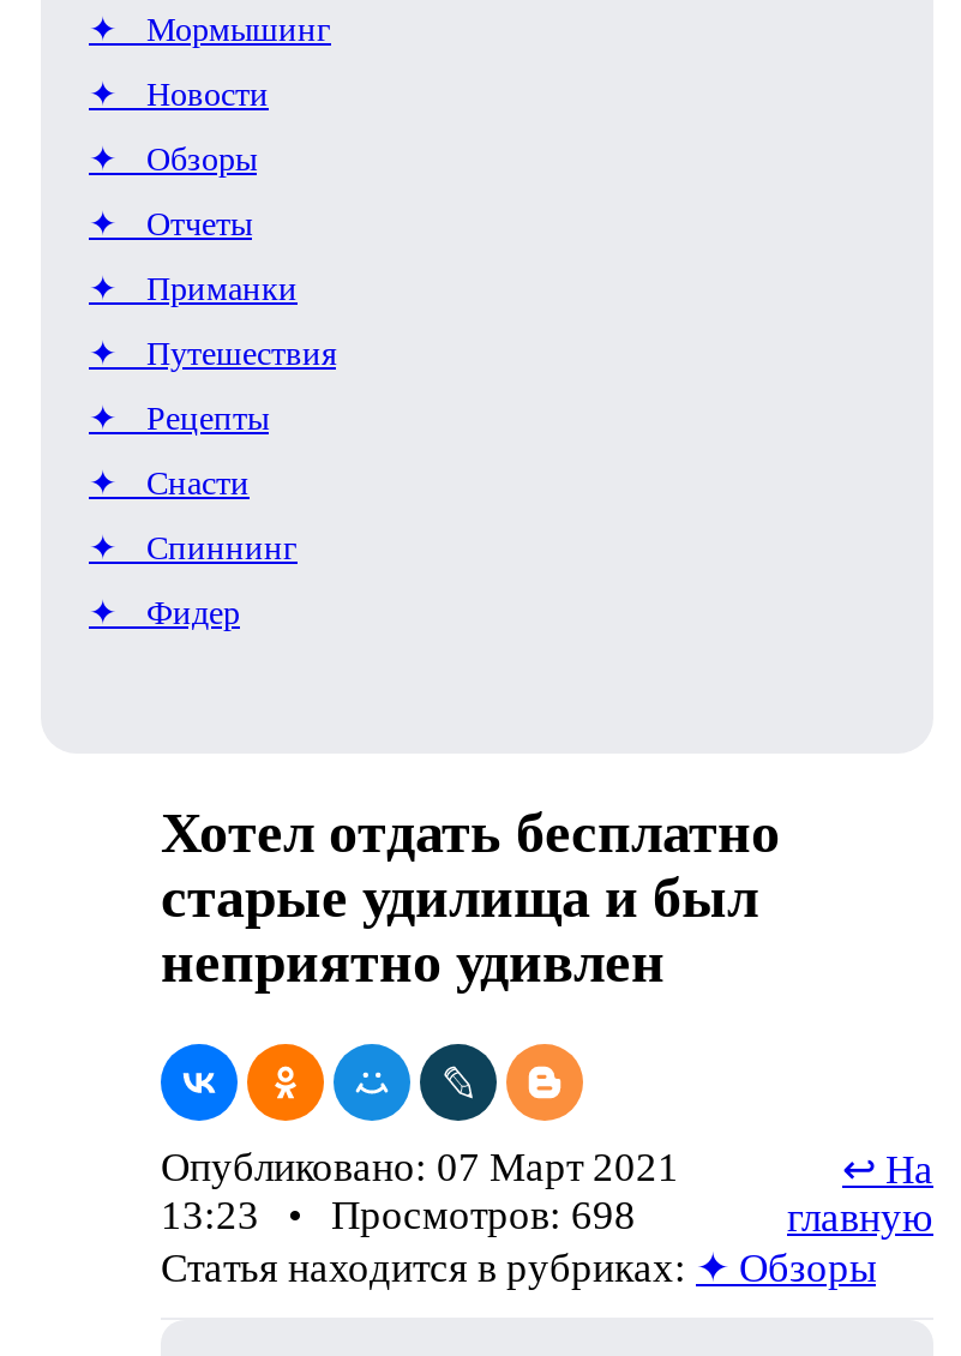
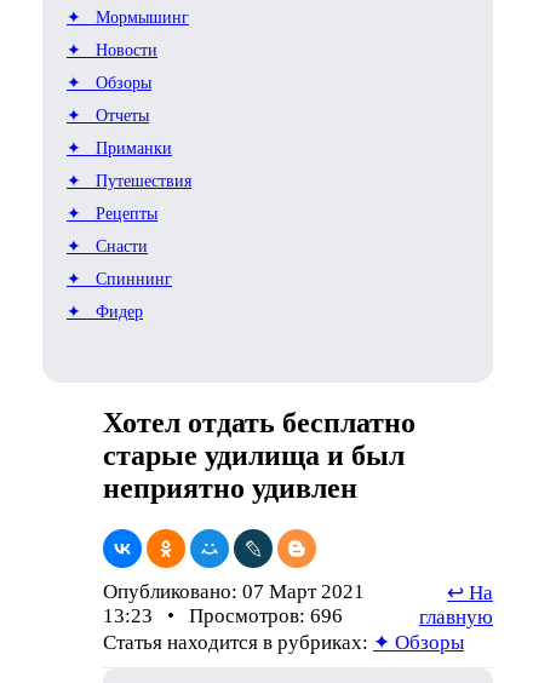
[161,1192,636,1238] 13:23 • Просмотров: 698 -> [103,604,343,627] 13:23 • Просмотров: 696

